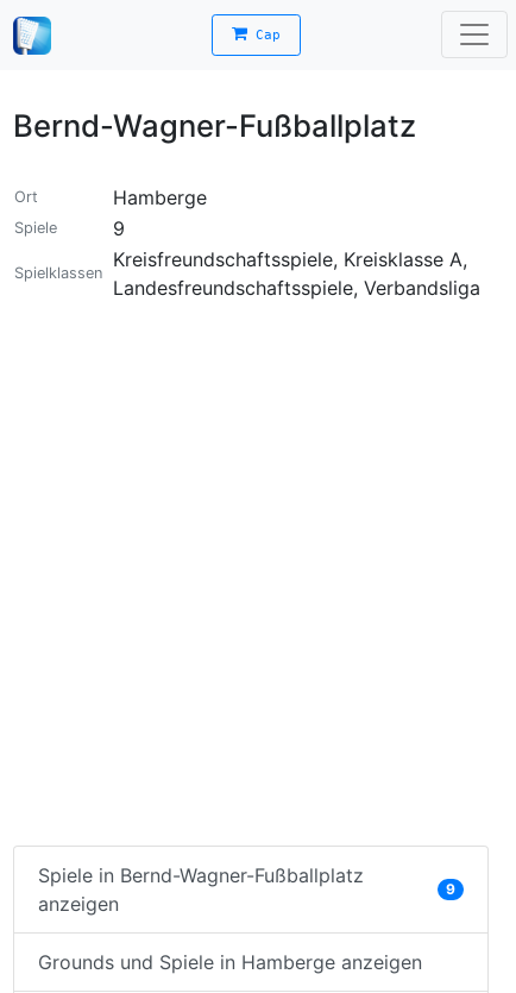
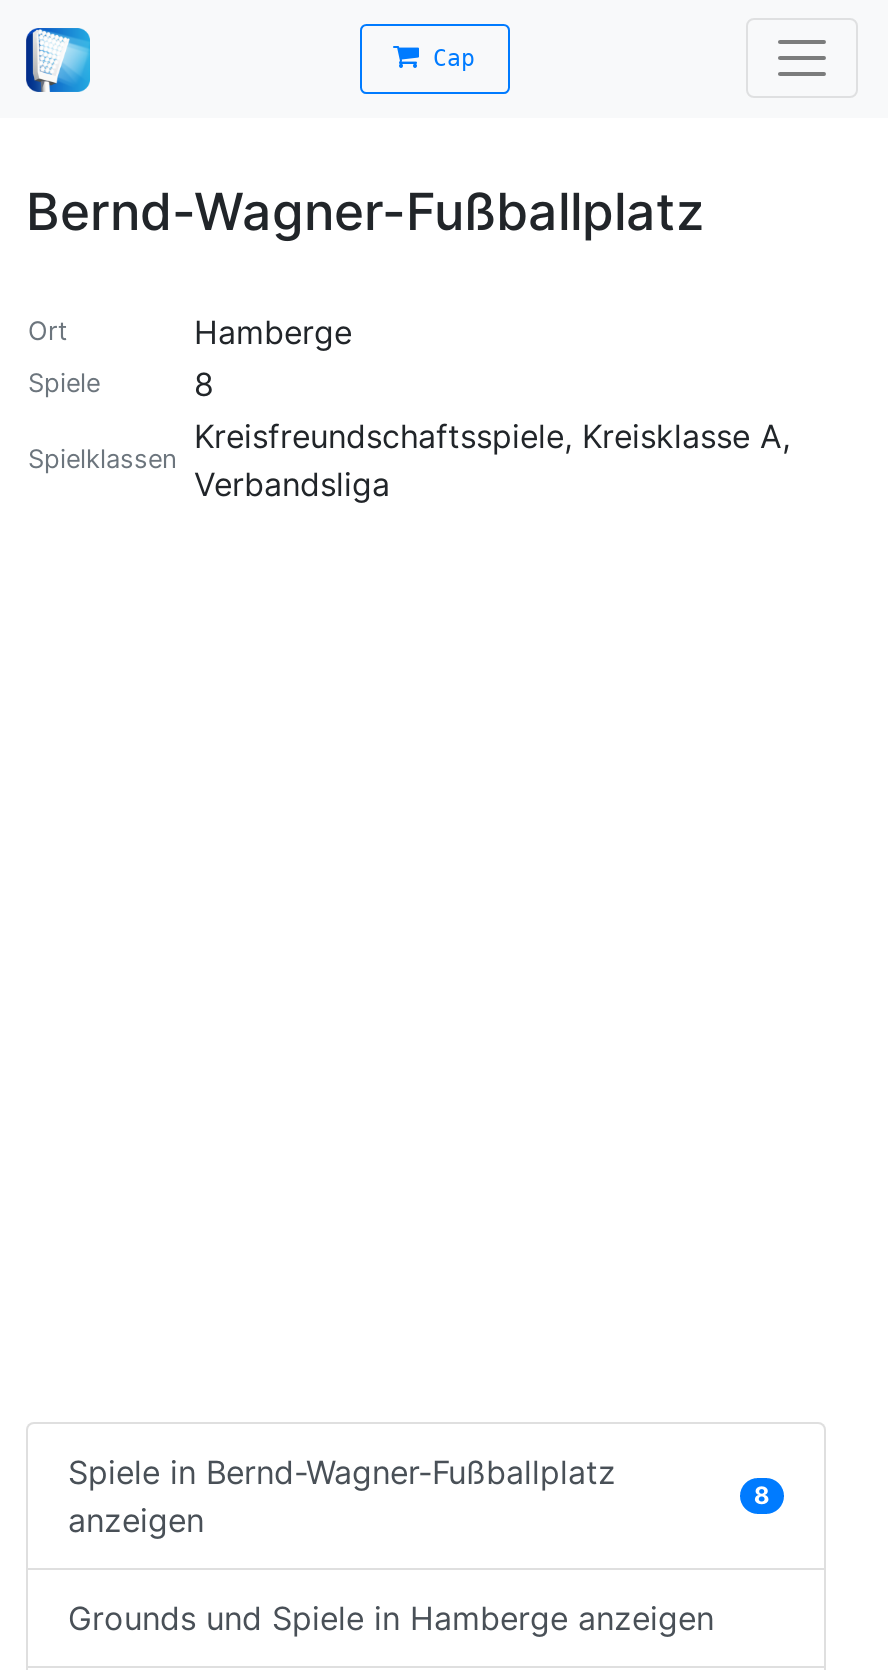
[113,216,125,240] 9 -> [194,363,214,403] 8
[113,275,480,299] Landesfreundschaftsspiele, Verbandsliga -> [194,463,390,503] Verbandsliga
[446,879,455,897] 9 -> [754,1479,770,1509] 8

